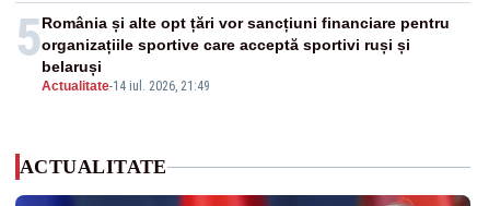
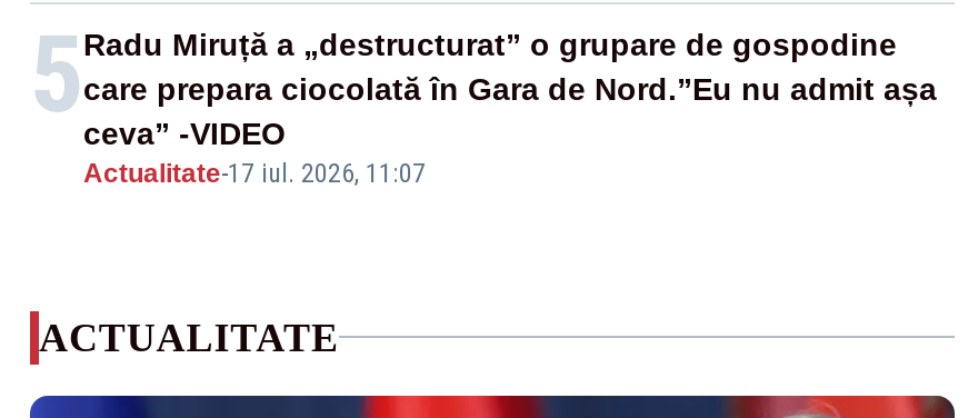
[42,14,450,75] România și alte opt țări vor sancțiuni financiare pentru | organizațiile sportive care acceptă sportivi ruși și | belaruși -> [83,27,937,151] Radu Miruță a „destructurat” o grupare de gospodine | care prepara ciocolată în Gara de Nord.”Eu nu admit așa | ceva” -VIDEO
[42,79,210,94] Actualitate-14 iul. 2026, 21:49 -> [83,158,426,189] Actualitate-17 iul. 2026, 11:07

